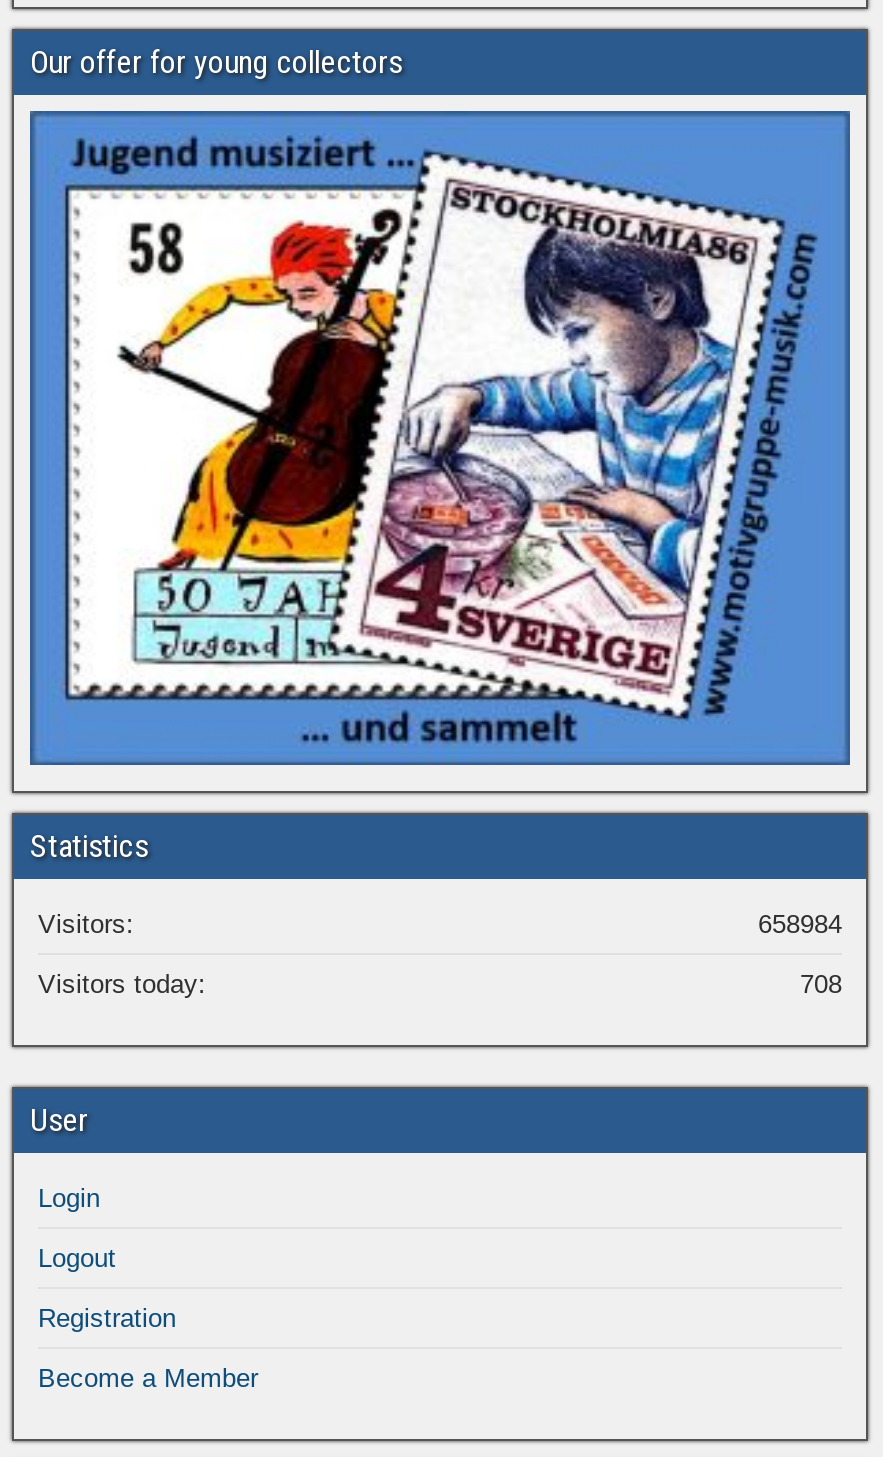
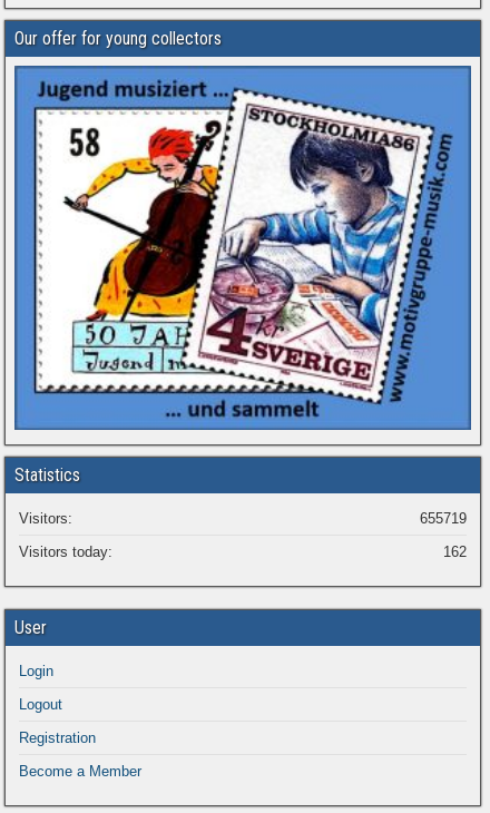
[758,908,842,938] 658984 -> [420,510,467,526] 655719
[800,968,842,998] 708 -> [443,543,467,560] 162

